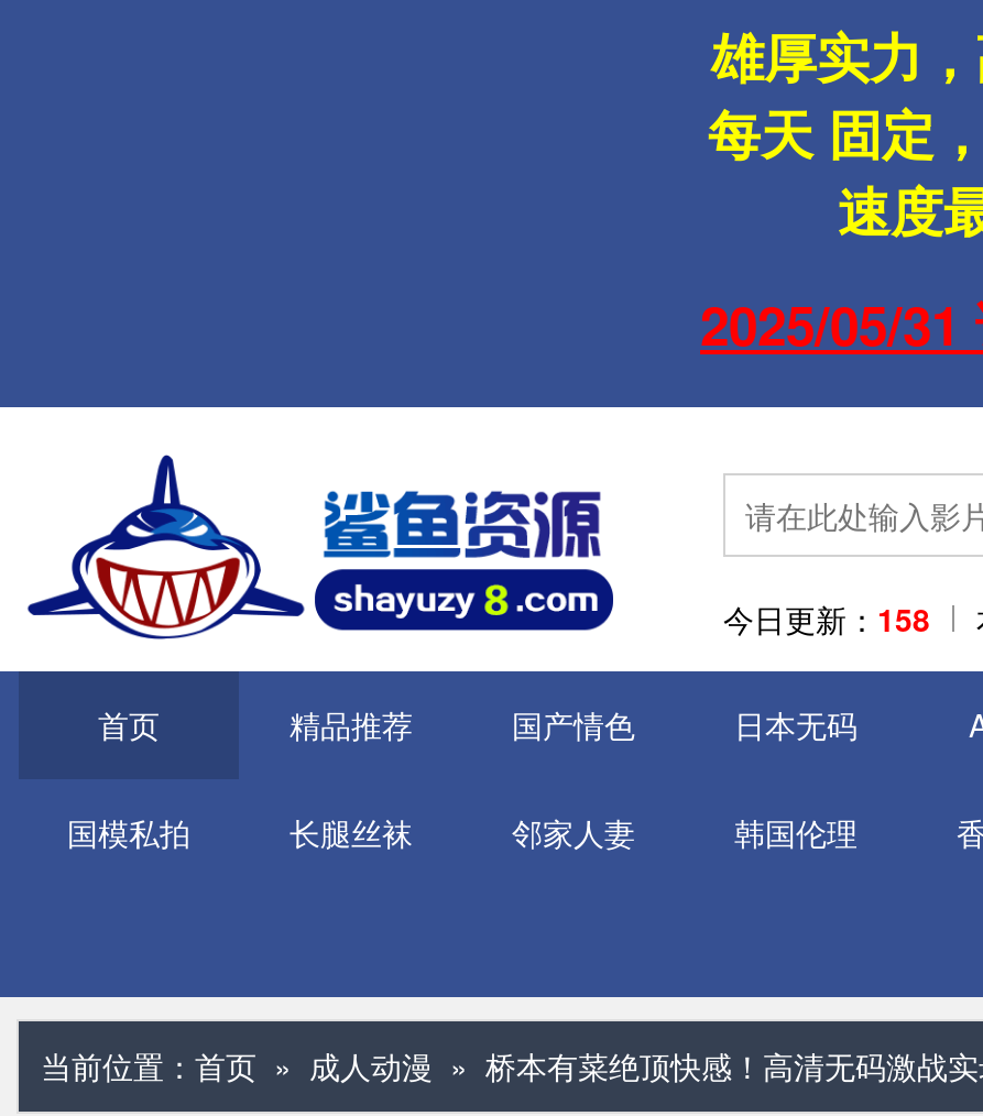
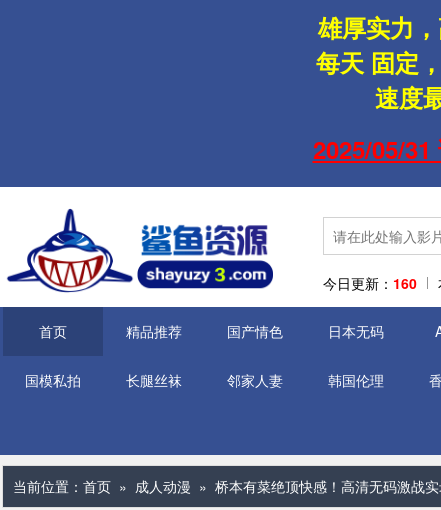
[723,597,930,641] 今日更新：158 -> [323,273,417,293] 今日更新：160

